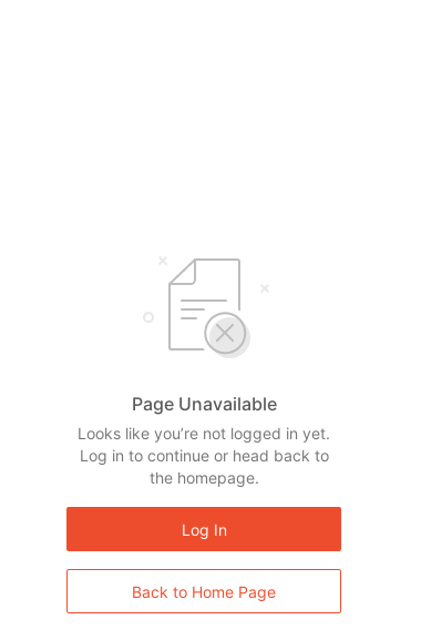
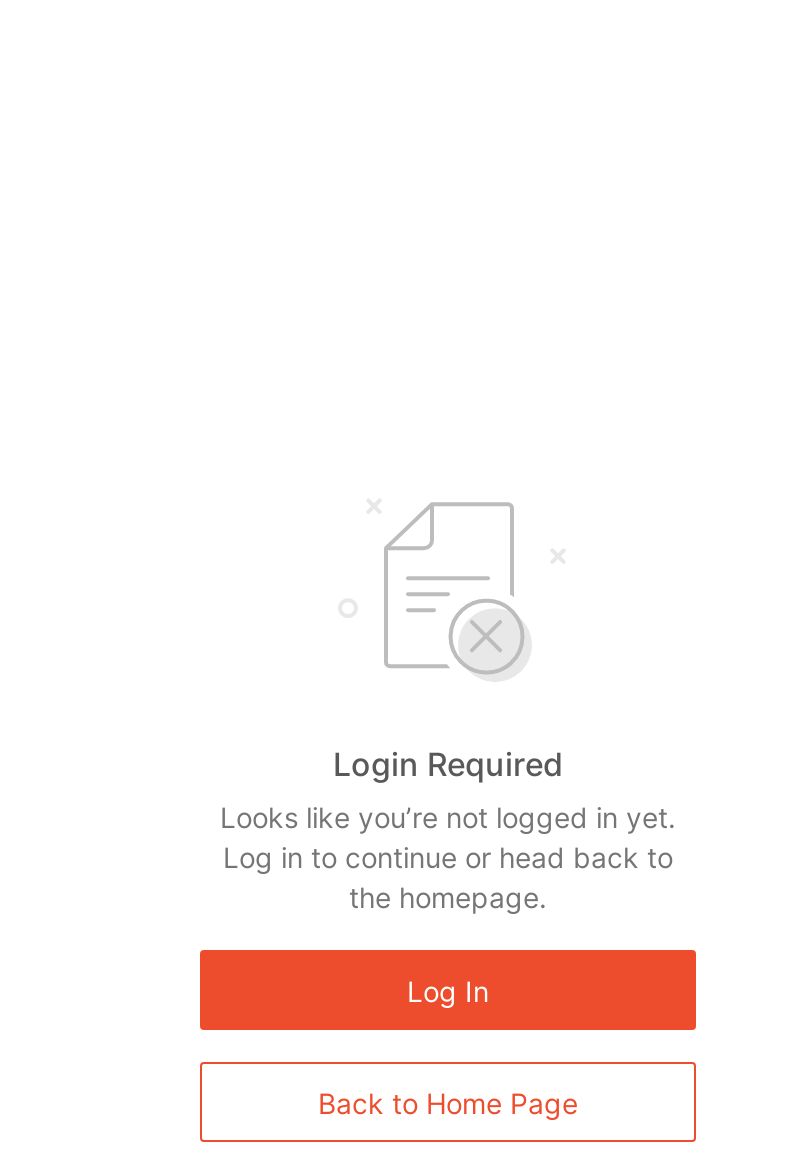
[131,393,276,415] Page Unavailable -> [333,744,563,784] Login Required

